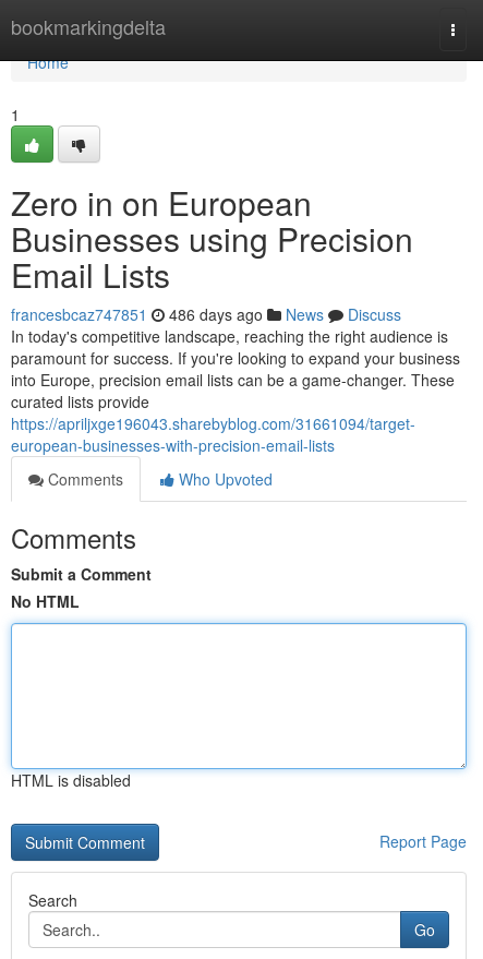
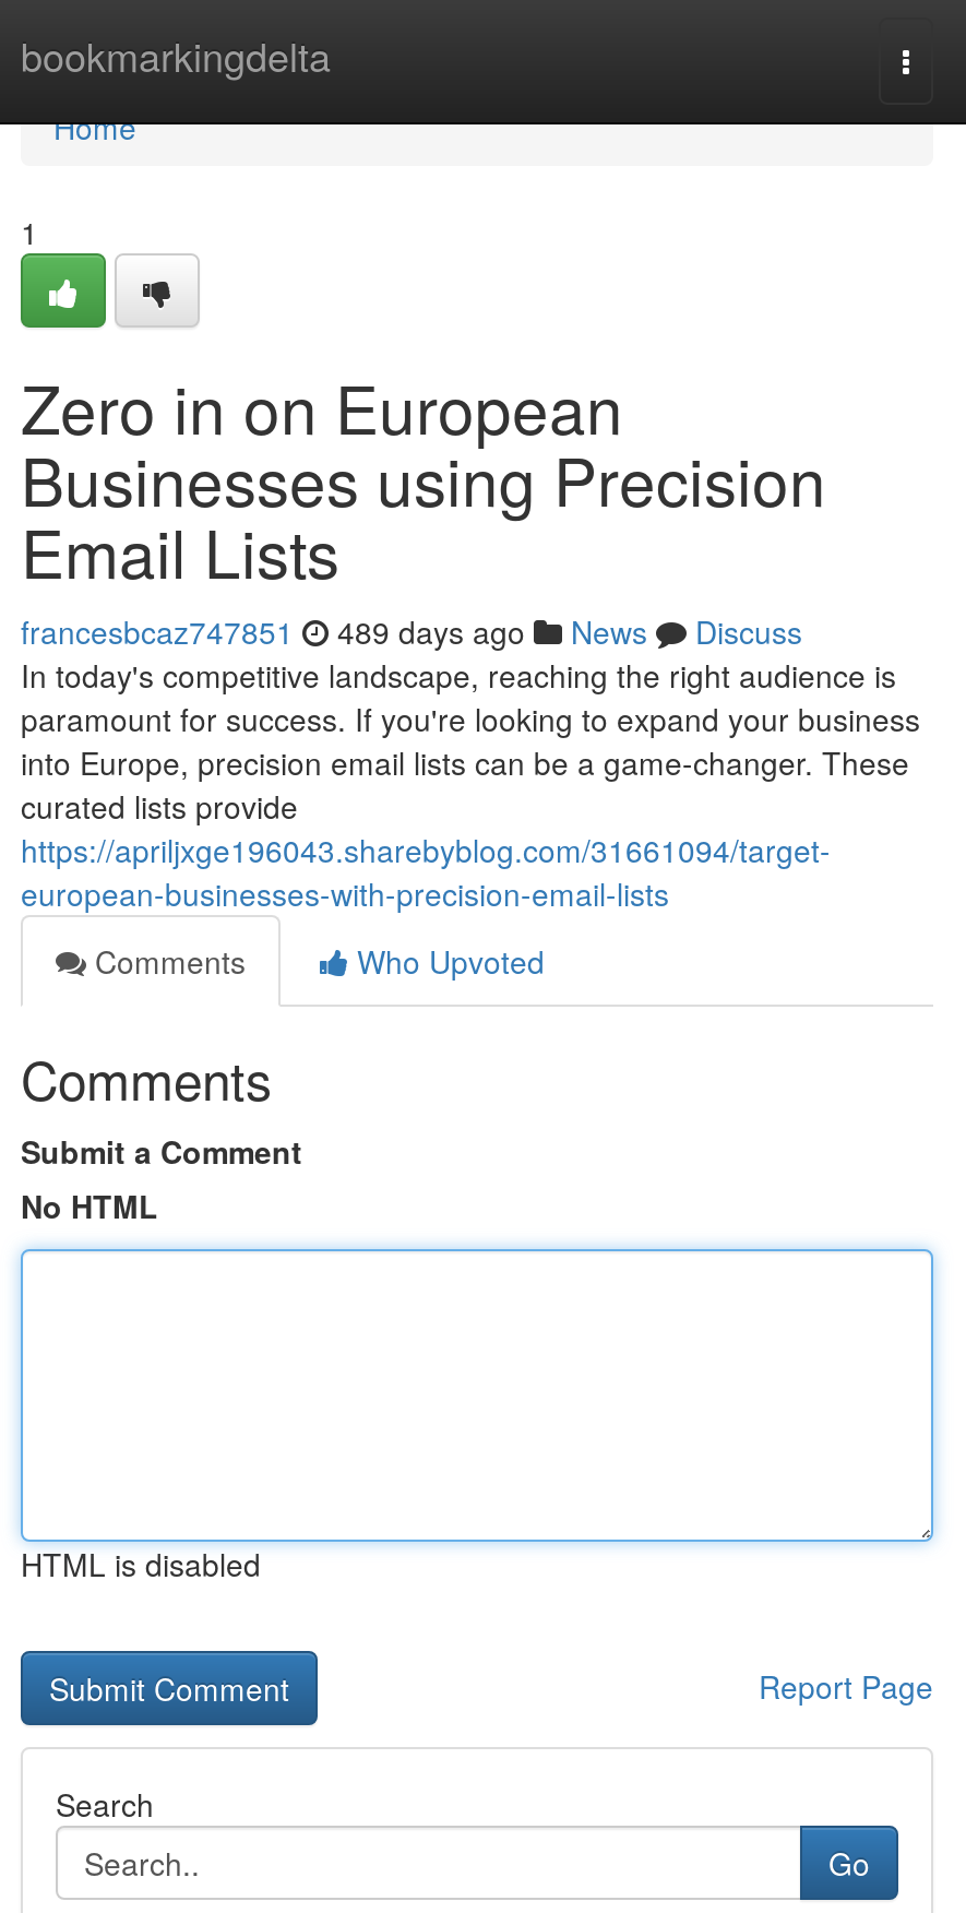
[11,303,401,325] francesbcaz747851 486 days ago News Discuss -> [21,609,802,653] francesbcaz747851 489 days ago News Discuss

